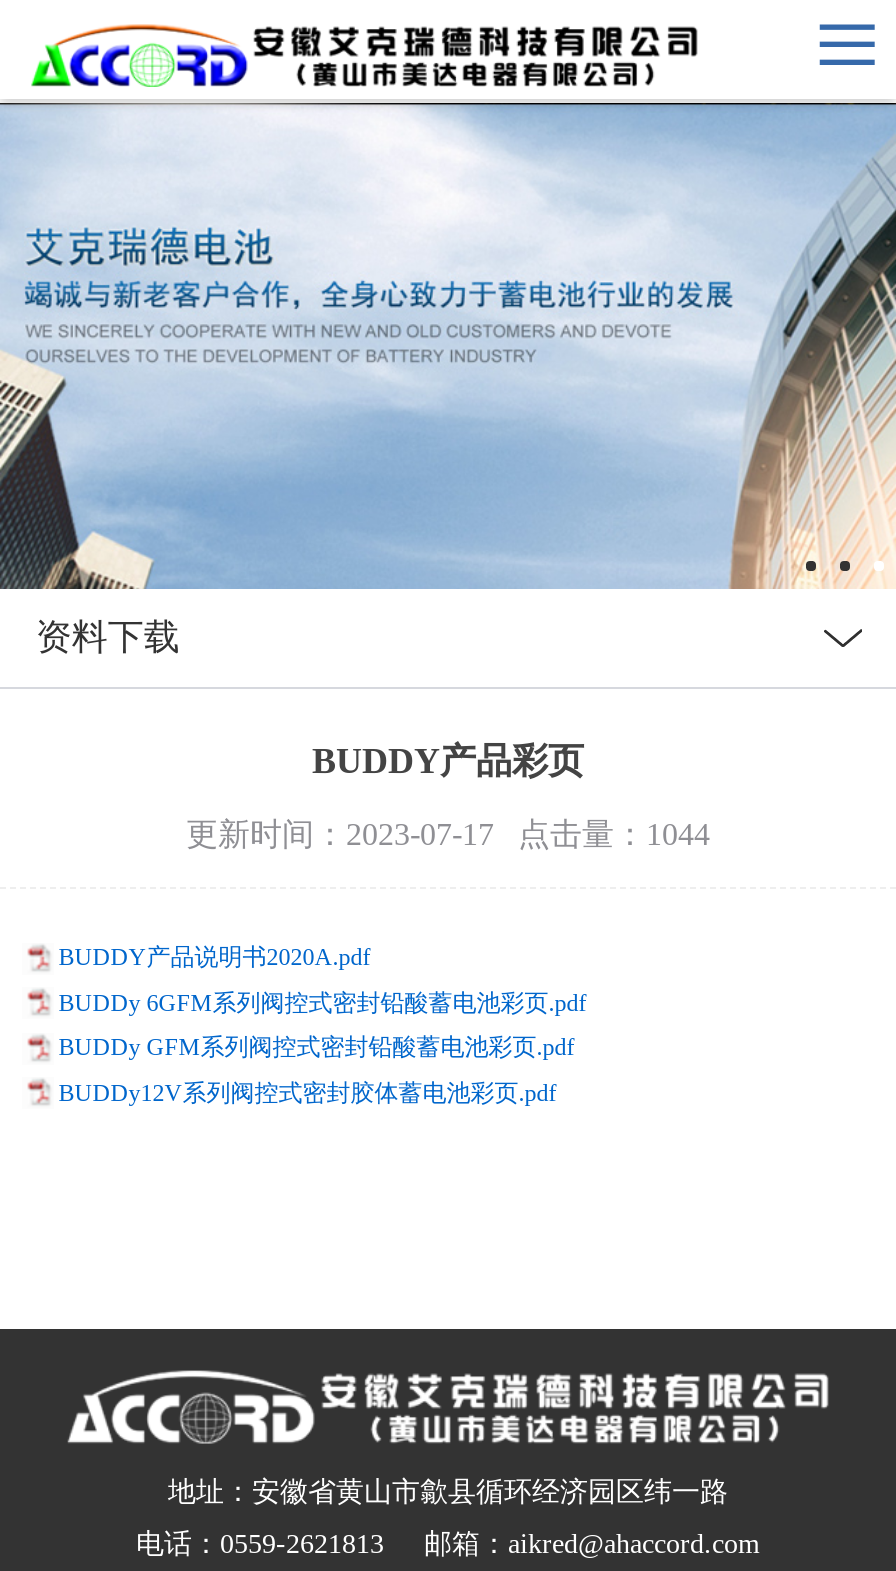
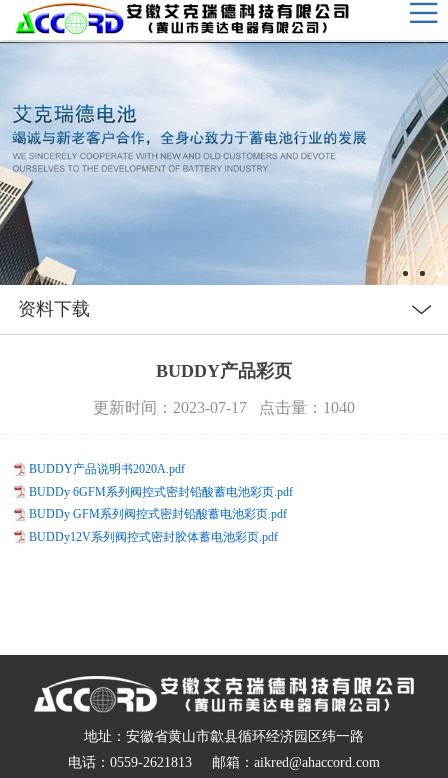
[186,817,710,851] 更新时间：2023-07-17 点击量：1044 -> [93,399,355,416] 更新时间：2023-07-17 点击量：1040

